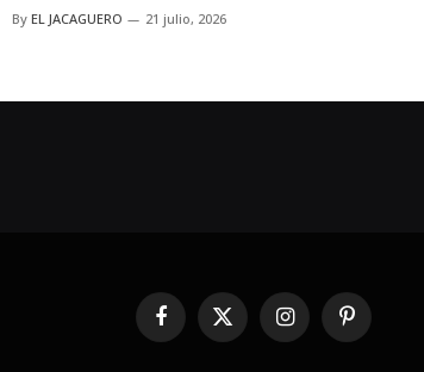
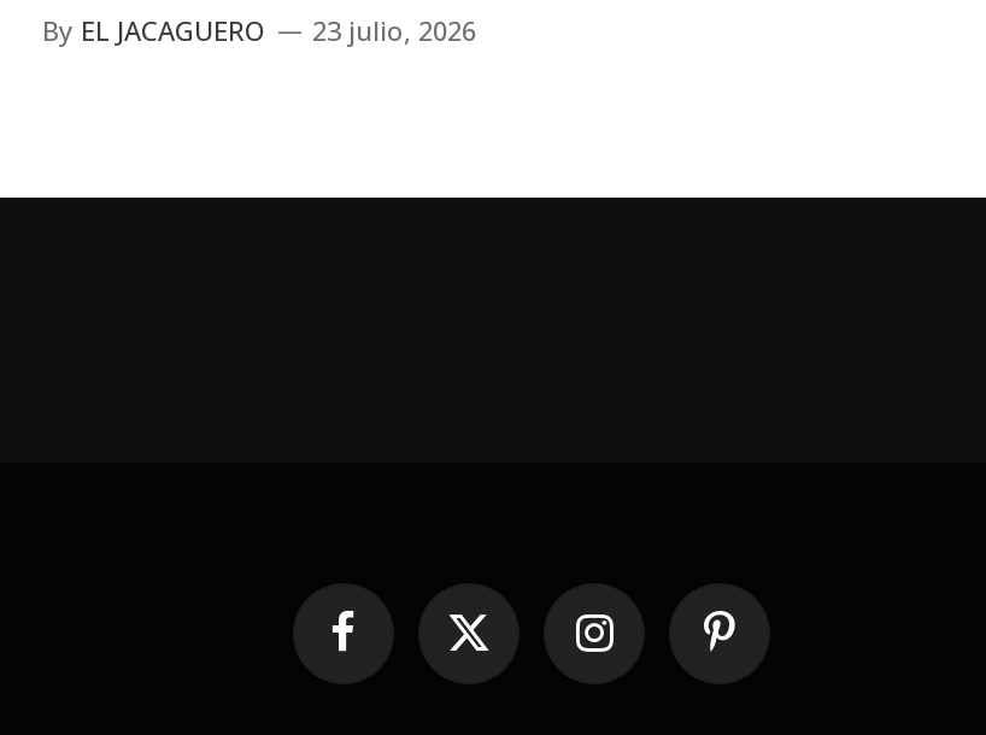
[12,10,226,27] By EL JACAGUERO 21 julio, 2026 -> [42,12,476,48] By EL JACAGUERO 23 julio, 2026

